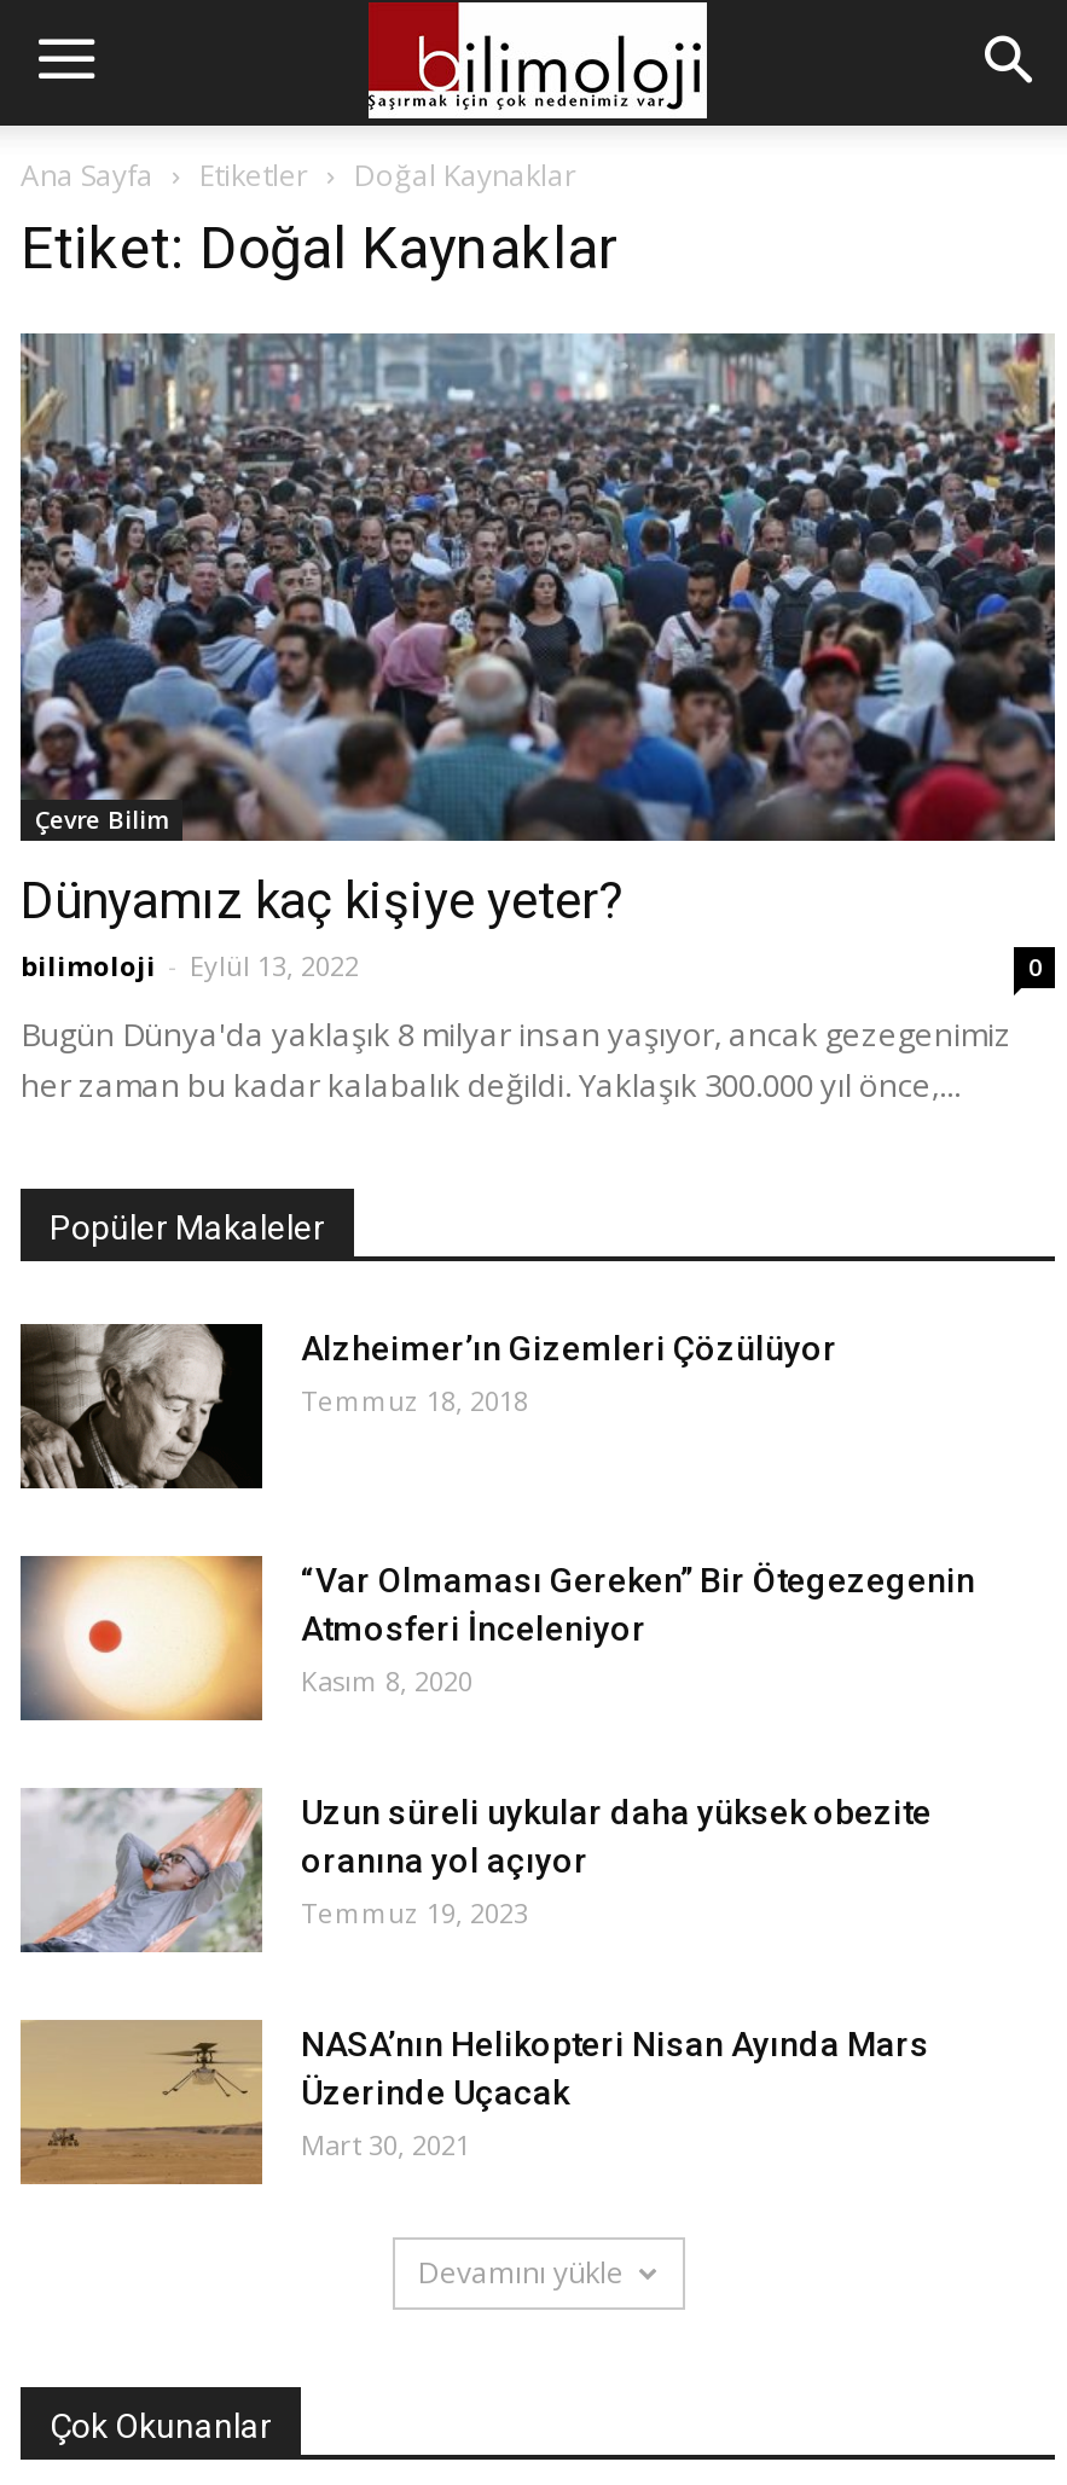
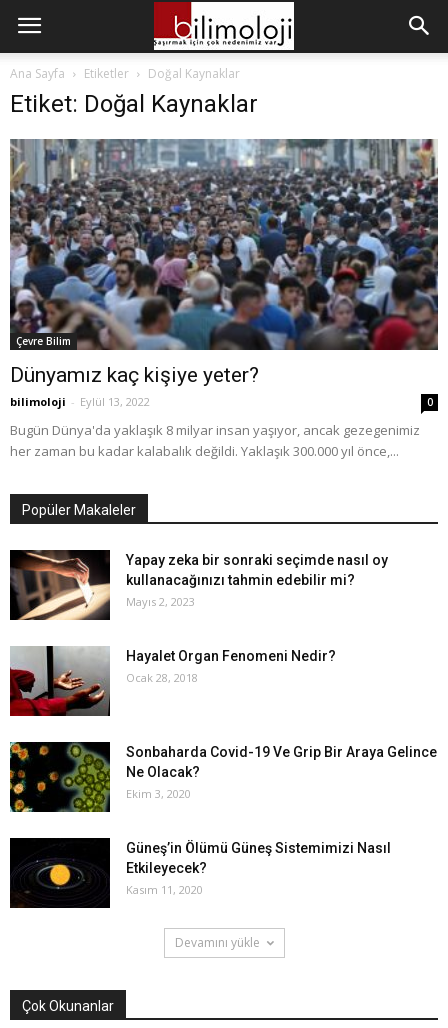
[18,1322,837,1491] [image] | Alzheimer’ın Gizemleri Çözülüyor | Temmuz 18, 2018 -> [10,549,388,621] [image] | Yapay zeka bir sonraki seçimde nasıl oy | kullanacağınızı tahmin edebilir mi? | Mayıs 2, 2023
[18,1554,975,1723] [image] | “Var Olmaması Gereken” Bir Ötegezegenin | Atmosferi İnceleniyor | Kasım 8, 2020 -> [9,645,336,717] [image] | Hayalet Organ Fenomeni Nedir? | Ocak 28, 2018
[21,1786,932,1955] [image] | Uzun süreli uykular daha yüksek obezite | oranına yol açıyor | Temmuz 19, 2023 -> [9,741,437,813] [image] | Sonbaharda Covid-19 Ve Grip Bir Araya Gelince | Ne Olacak? | Ekim 3, 2020
[18,2017,929,2187] [image] | NASA’nın Helikopteri Nisan Ayında Mars | Üzerinde Uçacak | Mart 30, 2021 -> [9,837,391,909] [image] | Güneş’in Ölümü Güneş Sistemimizi Nasıl | Etkileyecek? | Kasım 11, 2020

